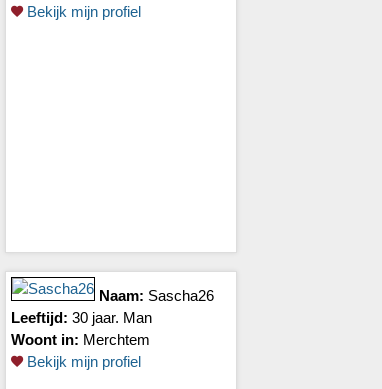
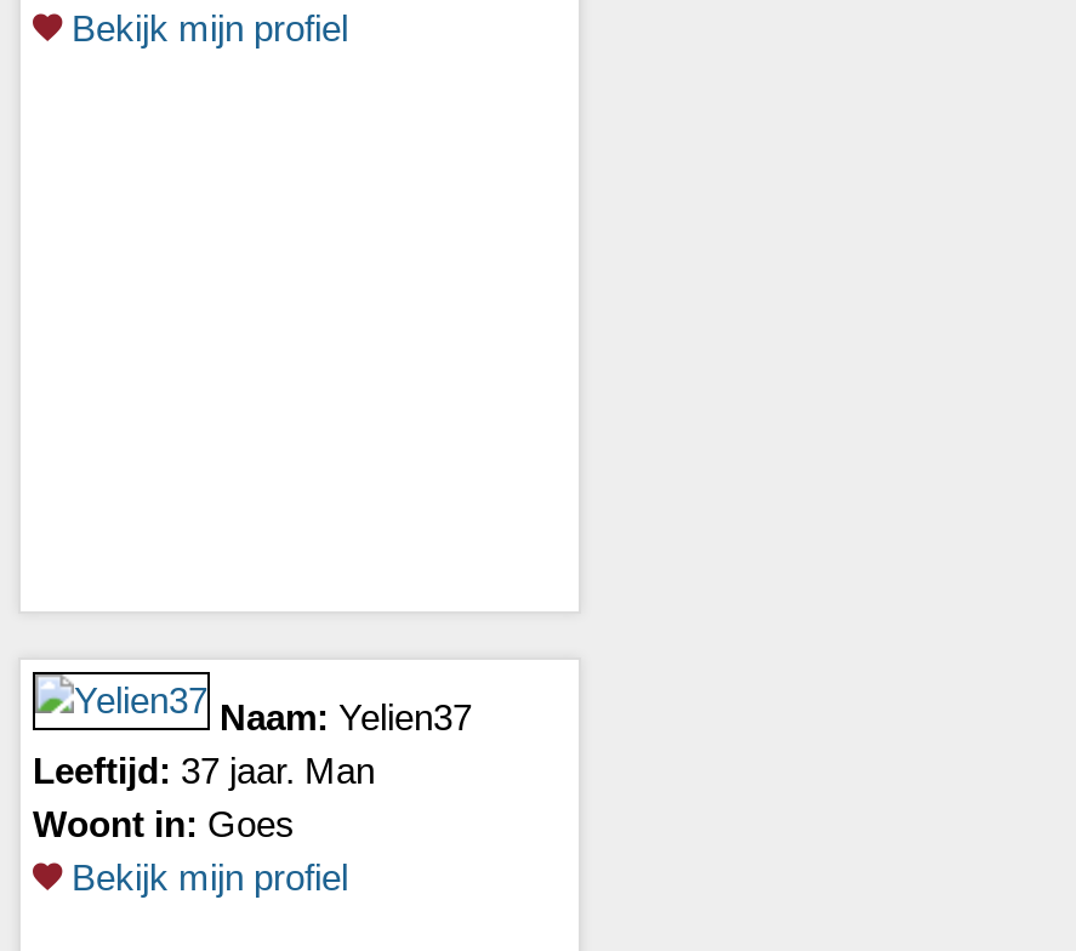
[99,287,214,304] Naam: Sascha26 -> [220,697,472,738] Naam: Yelien37
[11,309,152,326] Leeftijd: 30 jaar. Man -> [33,750,375,791] Leeftijd: 37 jaar. Man
[11,331,150,348] Woont in: Merchtem -> [33,803,295,844] Woont in: Goes

